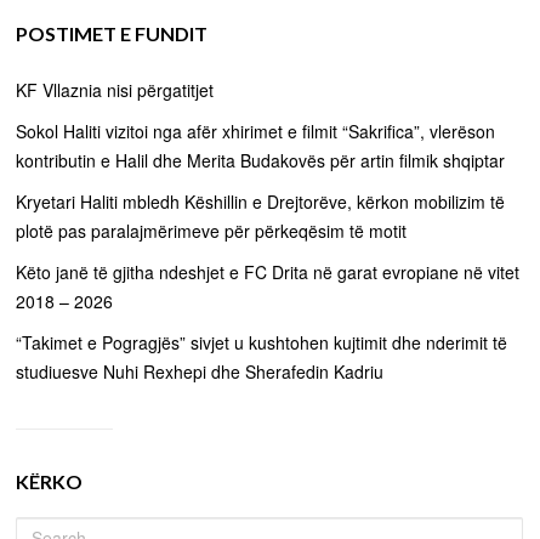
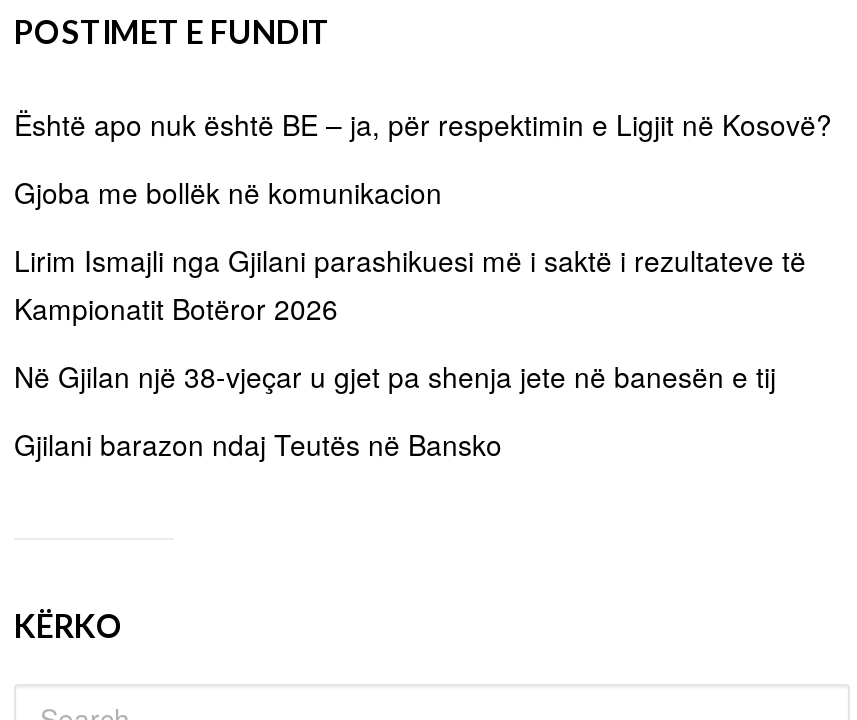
[16,78,214,102] KF Vllaznia nisi përgatitjet -> [14,105,832,145] Është apo nuk është BE – ja, për respektimin e Ligjit në Kosovë?
[16,119,505,173] Sokol Haliti vizitoi nga afër xhirimet e filmit “Sakrifica”, vlerëson | kontributin e Halil dhe Merita Budakovës për artin filmik shqiptar -> [14,173,442,213] Gjoba me bollëk në komunikacion
[16,190,505,243] Kryetari Haliti mbledh Këshillin e Drejtorëve, kërkon mobilizim të | plotë pas paralajmërimeve për përkeqësim të motit -> [14,241,806,329] Lirim Ismajli nga Gjilani parashikuesi më i saktë i rezultateve të | Kampionatit Botëror 2026
[16,260,519,314] Këto janë të gjitha ndeshjet e FC Drita në garat evropiane në vitet | 2018 – 2026 -> [14,357,776,397] Në Gjilan një 38-vjeçar u gjet pa shenja jete në banesën e tij
[16,331,507,384] “Takimet e Pogragjës” sivjet u kushtohen kujtimit dhe nderimit të | studiuesve Nuhi Rexhepi dhe Sherafedin Kadriu -> [14,425,502,465] Gjilani barazon ndaj Teutës në Bansko

